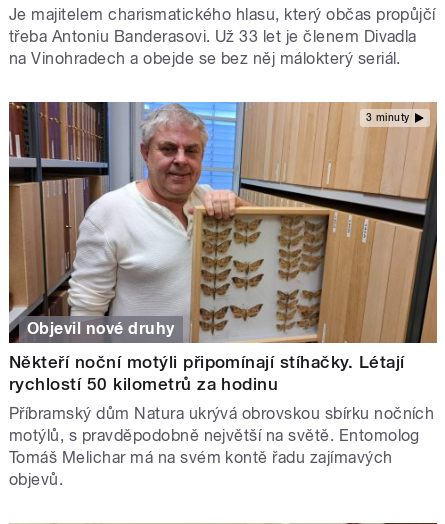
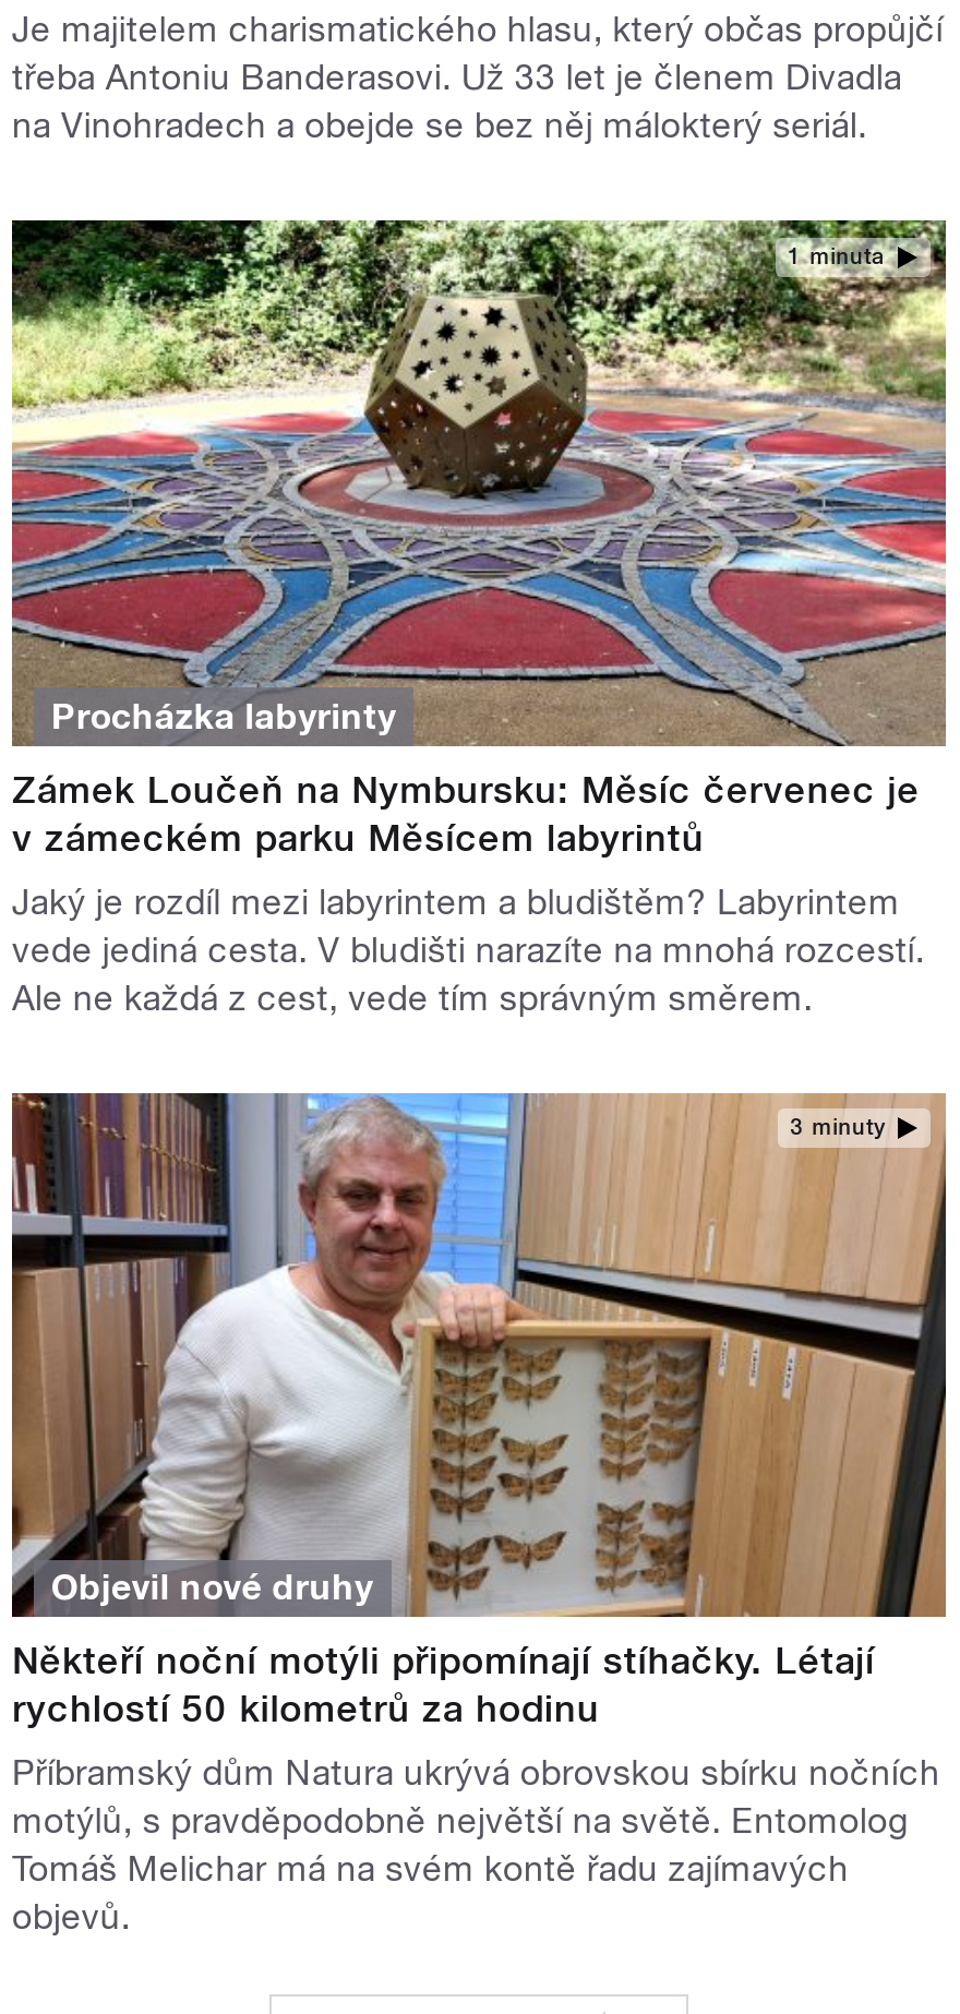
none -> [10,217,948,747] [image] | 1 minuta
none -> [12,695,925,1018] Procházka labyrinty | Zámek Loučeň na Nymbursku: Měsíc červenec je | v zámeckém parku Měsícem labyrintů | Jaký je rozdíl mezi labyrintem a bludištěm? Labyrintem | vede jediná cesta. V bludišti narazíte na mnohá rozcestí. | Ale ne každá z cest, vede tím správným směrem.

